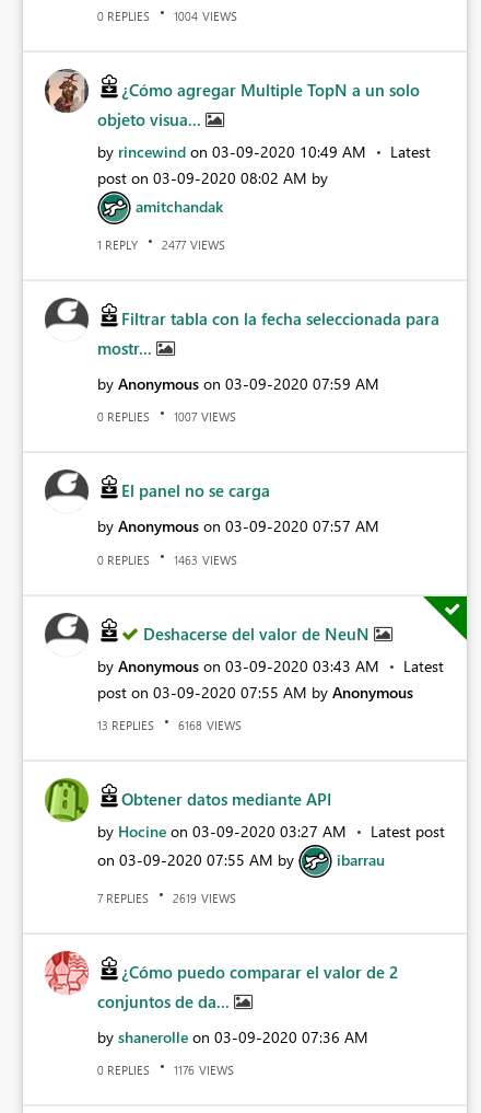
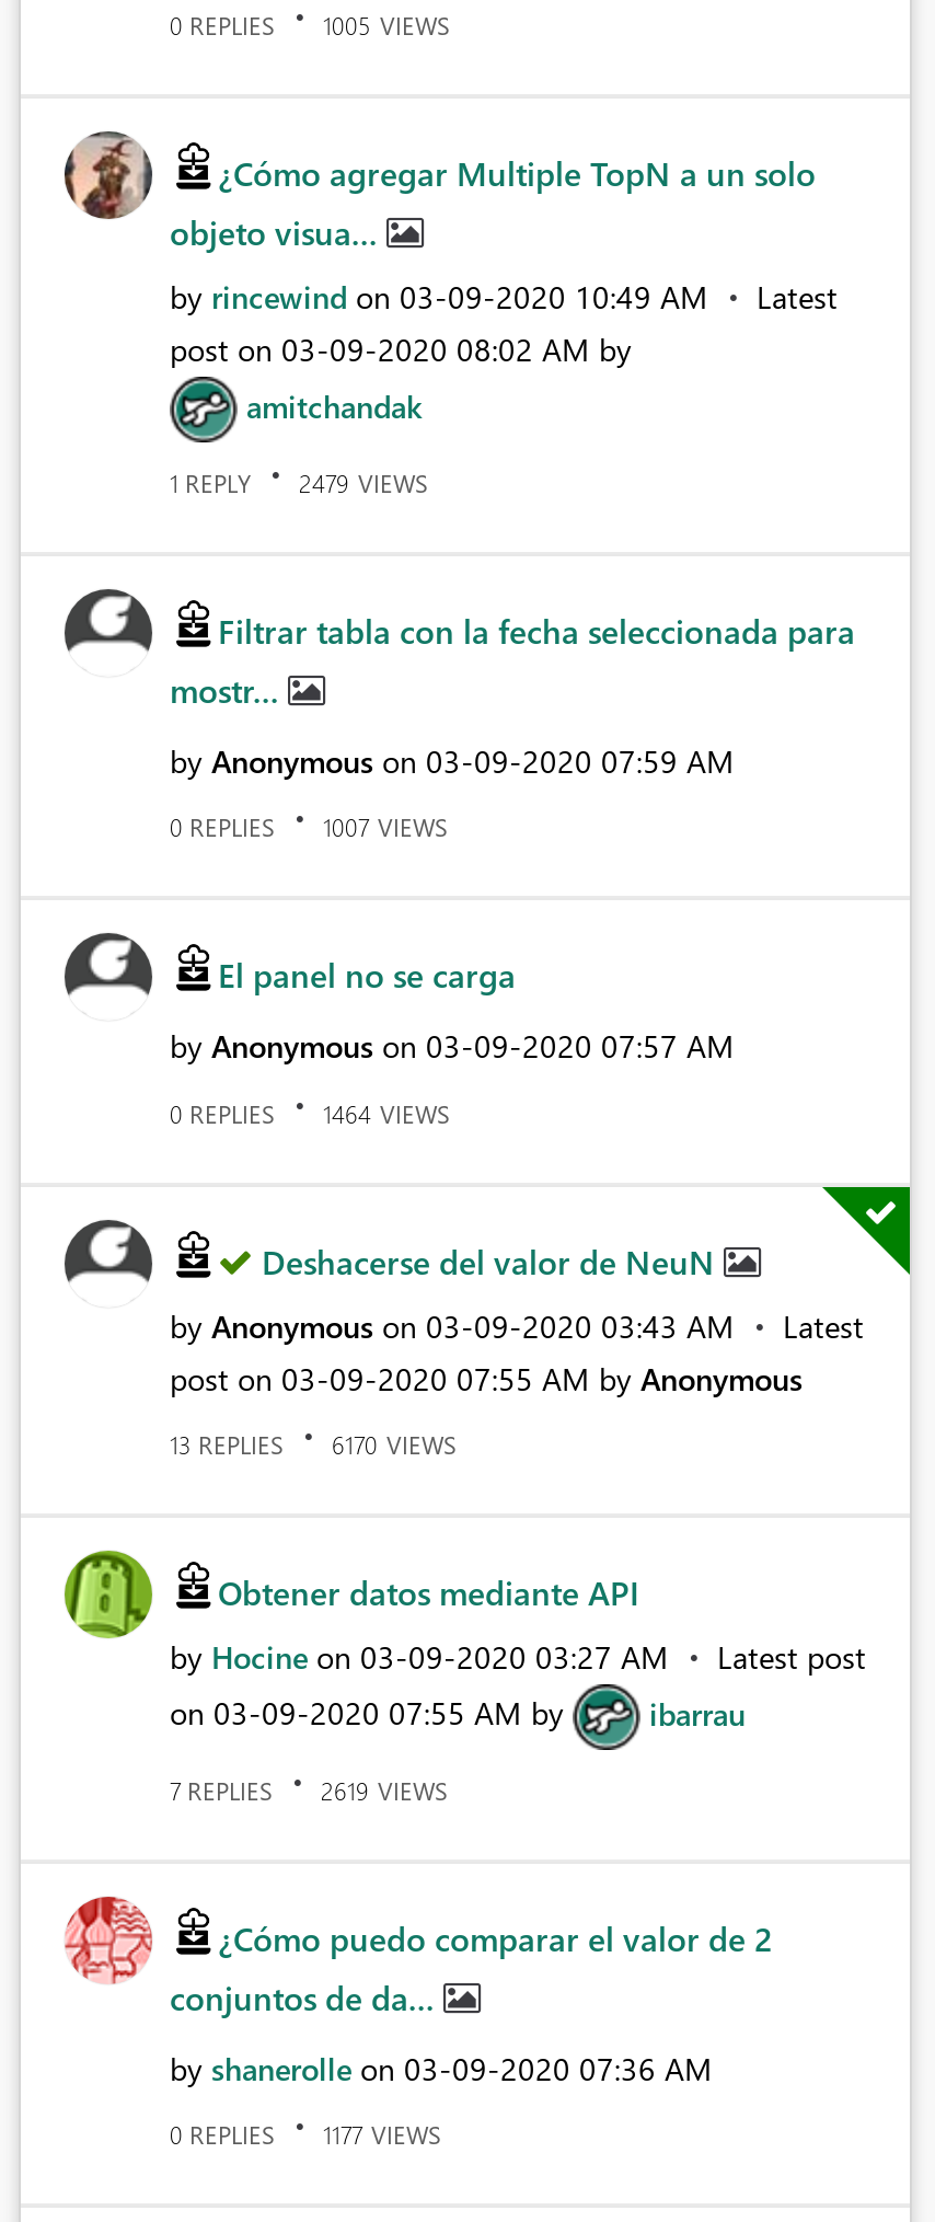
[97,8,237,25] 0 REPLIES 1004 VIEWS -> [170,10,450,42] 0 REPLIES 1005 VIEWS
[97,236,225,253] 1 REPLY 2477 VIEWS -> [170,466,428,499] 1 REPLY 2479 VIEWS
[97,551,237,568] 0 REPLIES 1463 VIEWS -> [170,1097,450,1130] 0 REPLIES 1464 VIEWS
[97,717,242,734] 13 REPLIES 6168 VIEWS -> [170,1429,457,1462] 13 REPLIES 6170 VIEWS
[97,1062,234,1078] 0 REPLIES 1176 VIEWS -> [170,2119,441,2152] 0 REPLIES 1177 VIEWS

